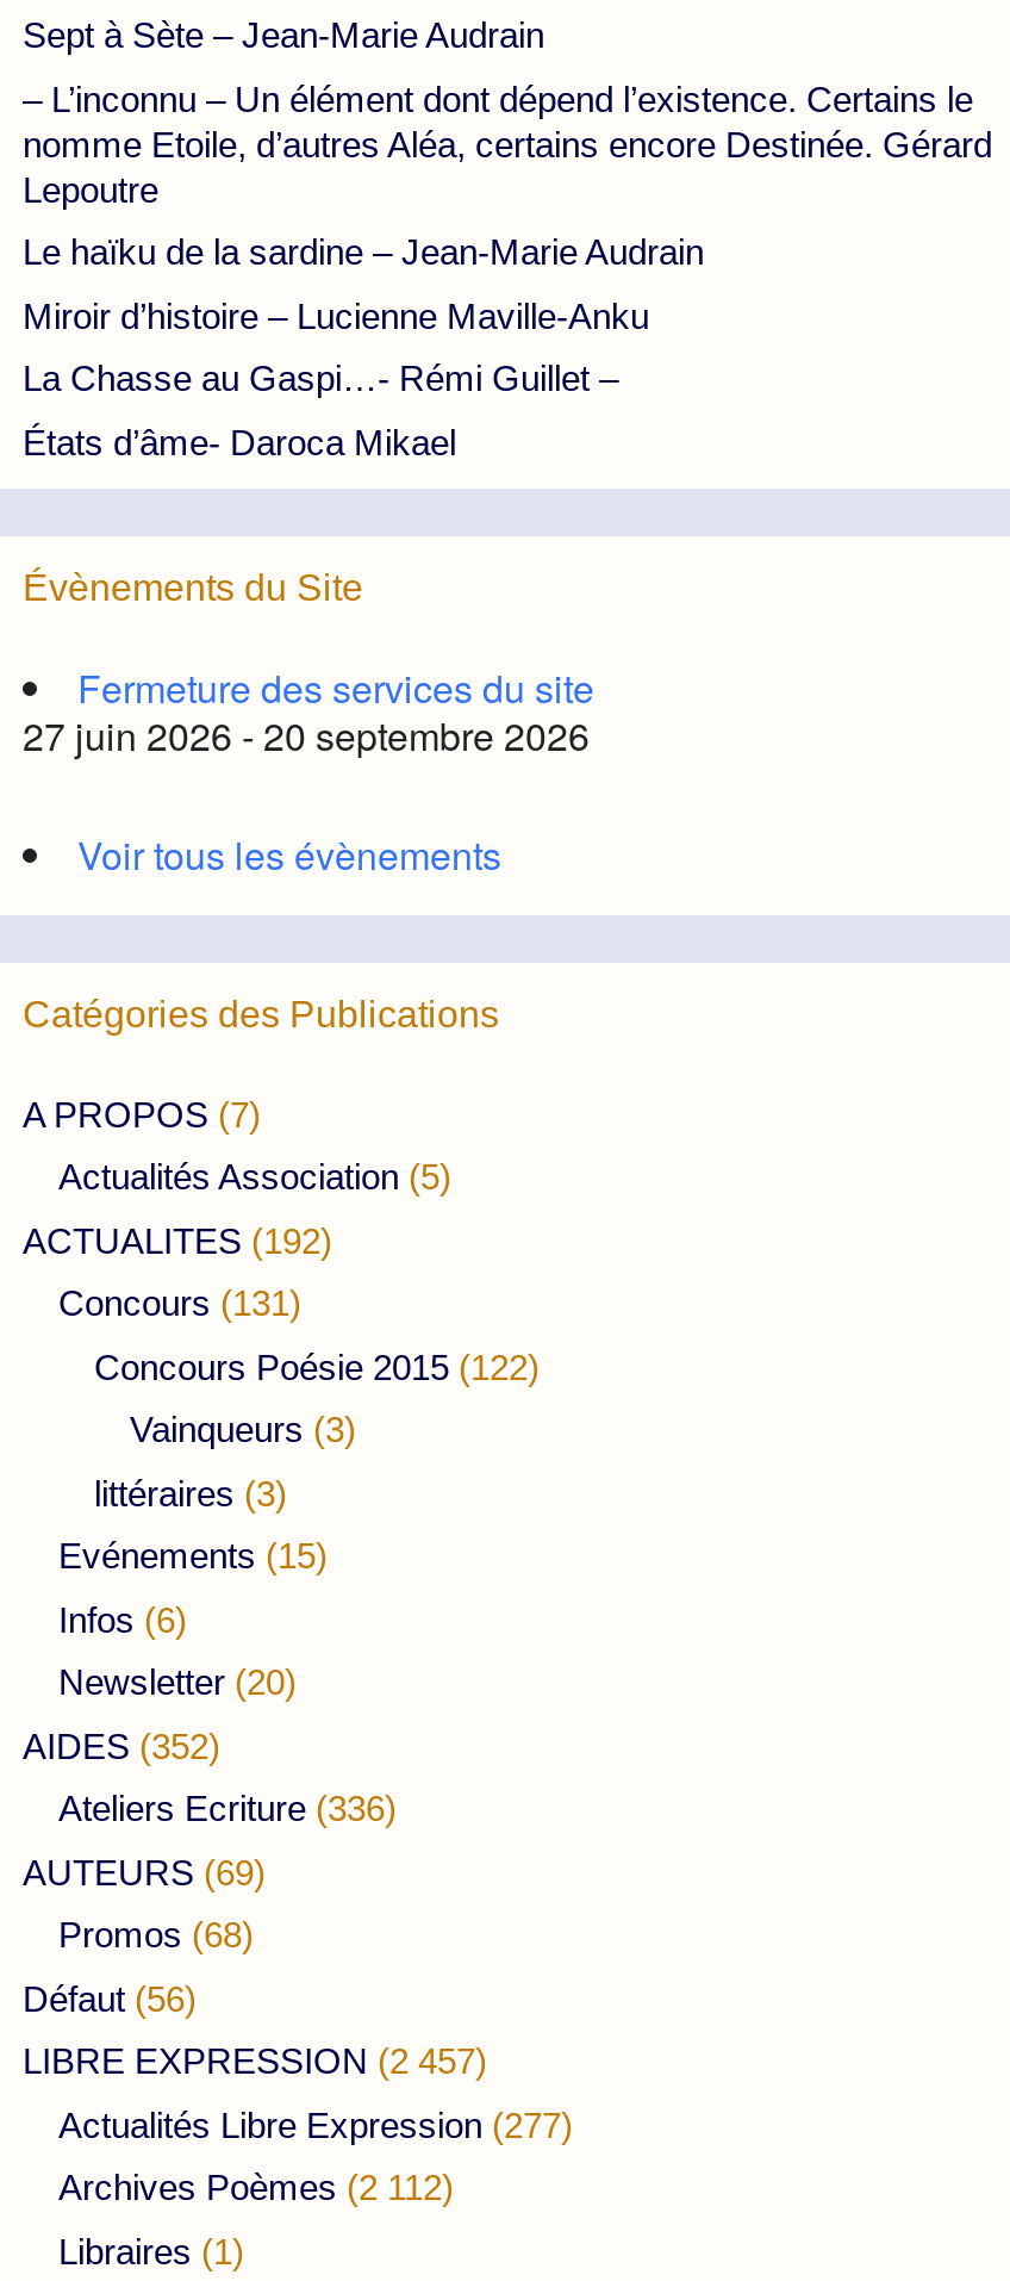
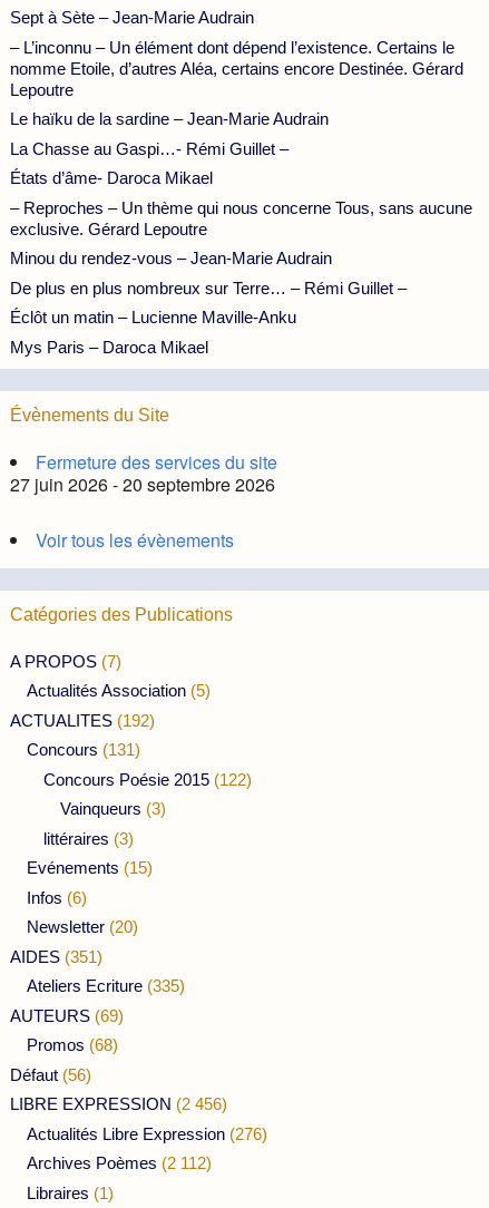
[23,295,649,335] Miroir d’histoire – Lucienne Maville-Anku -> none
moved [23,358,618,461] -> [10,139,288,187]: La Chasse au Gaspi…- Rémi Guillet – | États d’âme- Daroca Mikael
none -> [10,198,472,356] – Reproches – Un thème qui nous concerne Tous, sans aucune | exclusive. Gérard Lepoutre | Minou du rendez-vous – Jean-Marie Audrain | De plus en plus nombreux sur Terre… – Rémi Guillet – | Éclôt un matin – Lucienne Maville-Anku | Mys Paris – Daroca Mikael
[23,1725,220,1765] AIDES (352) -> [10,947,102,966] AIDES (351)
[58,1788,397,1828] Ateliers Ecriture (336) -> [27,976,185,995] Ateliers Ecriture (335)
[23,2041,487,2081] LIBRE EXPRESSION (2 457) -> [10,1094,227,1113] LIBRE EXPRESSION (2 456)
[58,2104,573,2144] Actualités Libre Expression (277) -> [27,1124,267,1143] Actualités Libre Expression (276)

